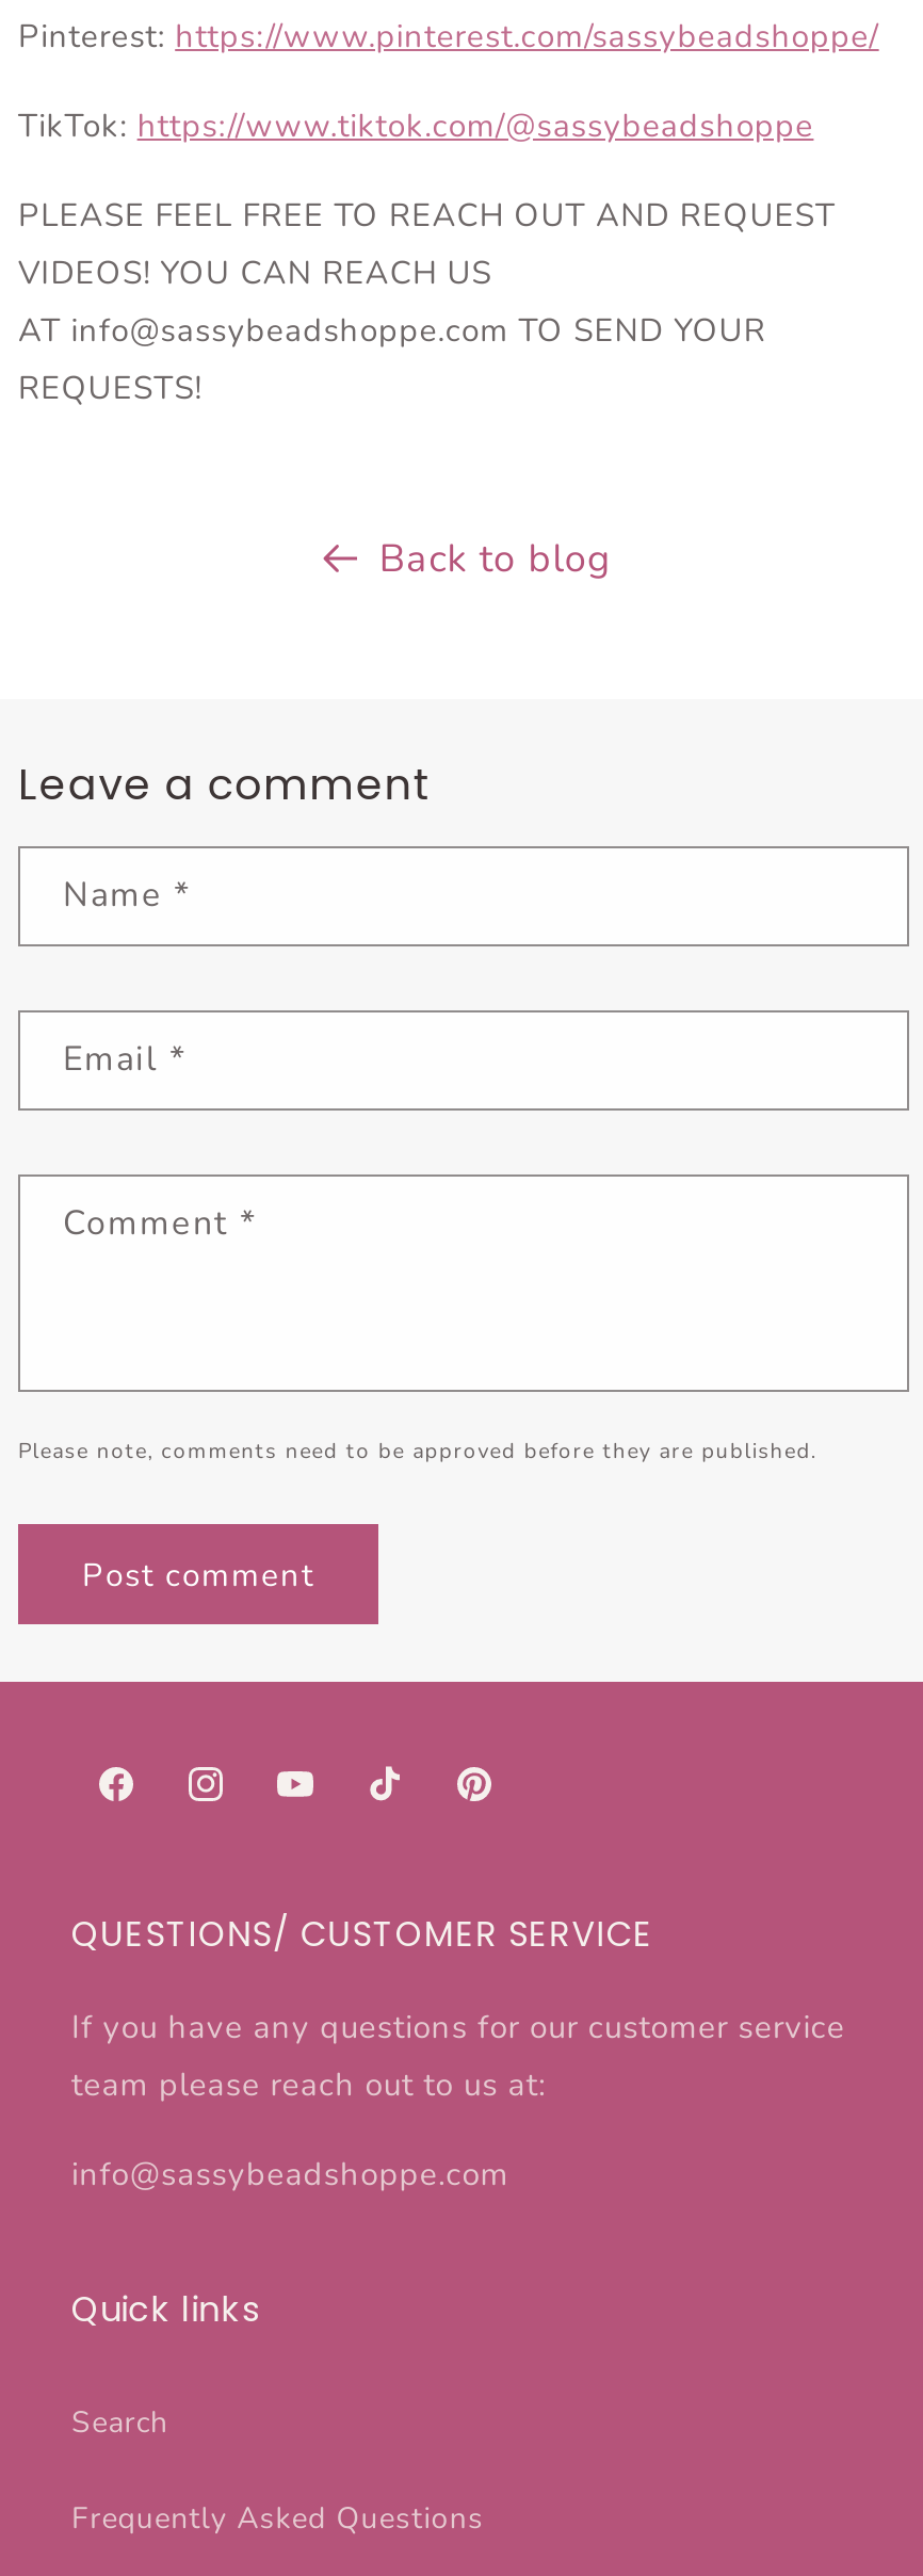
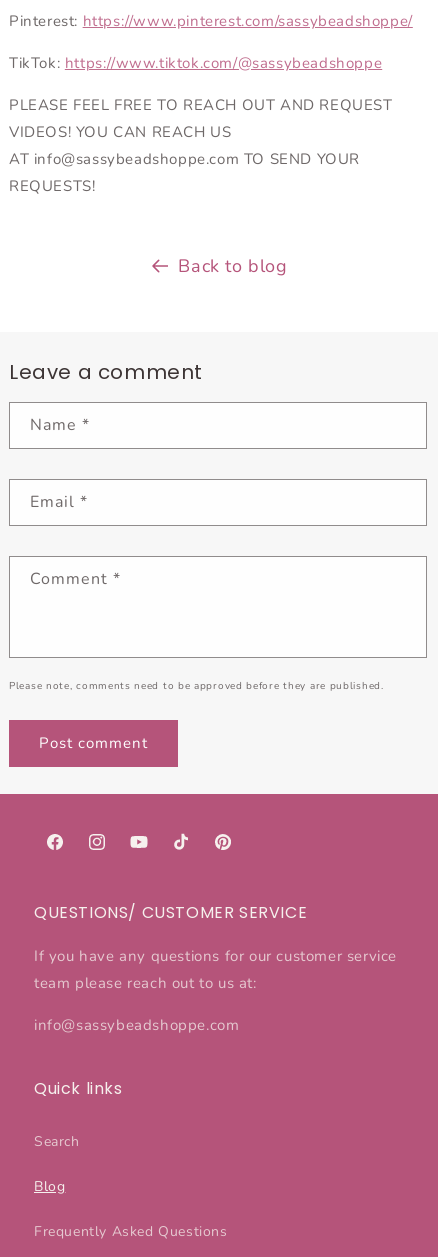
none -> [34,1177,65,1196] Blog

